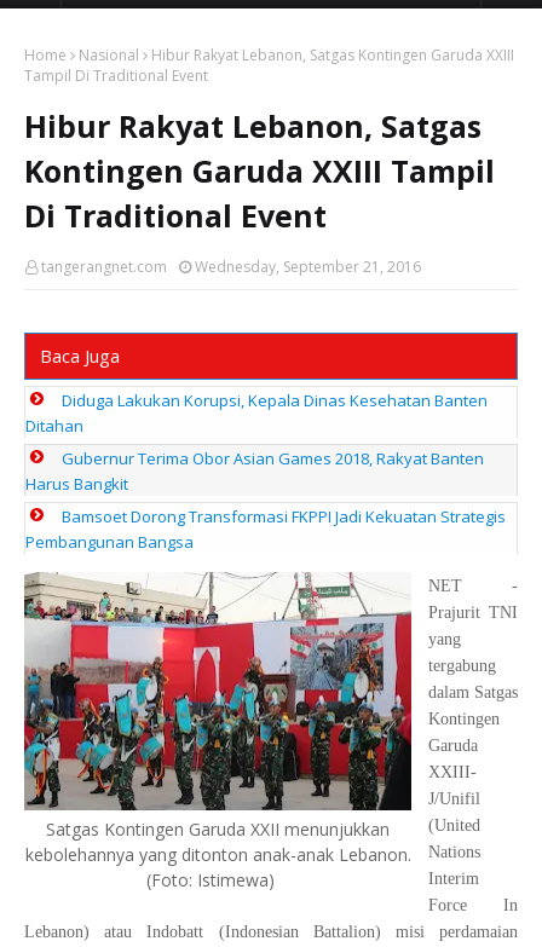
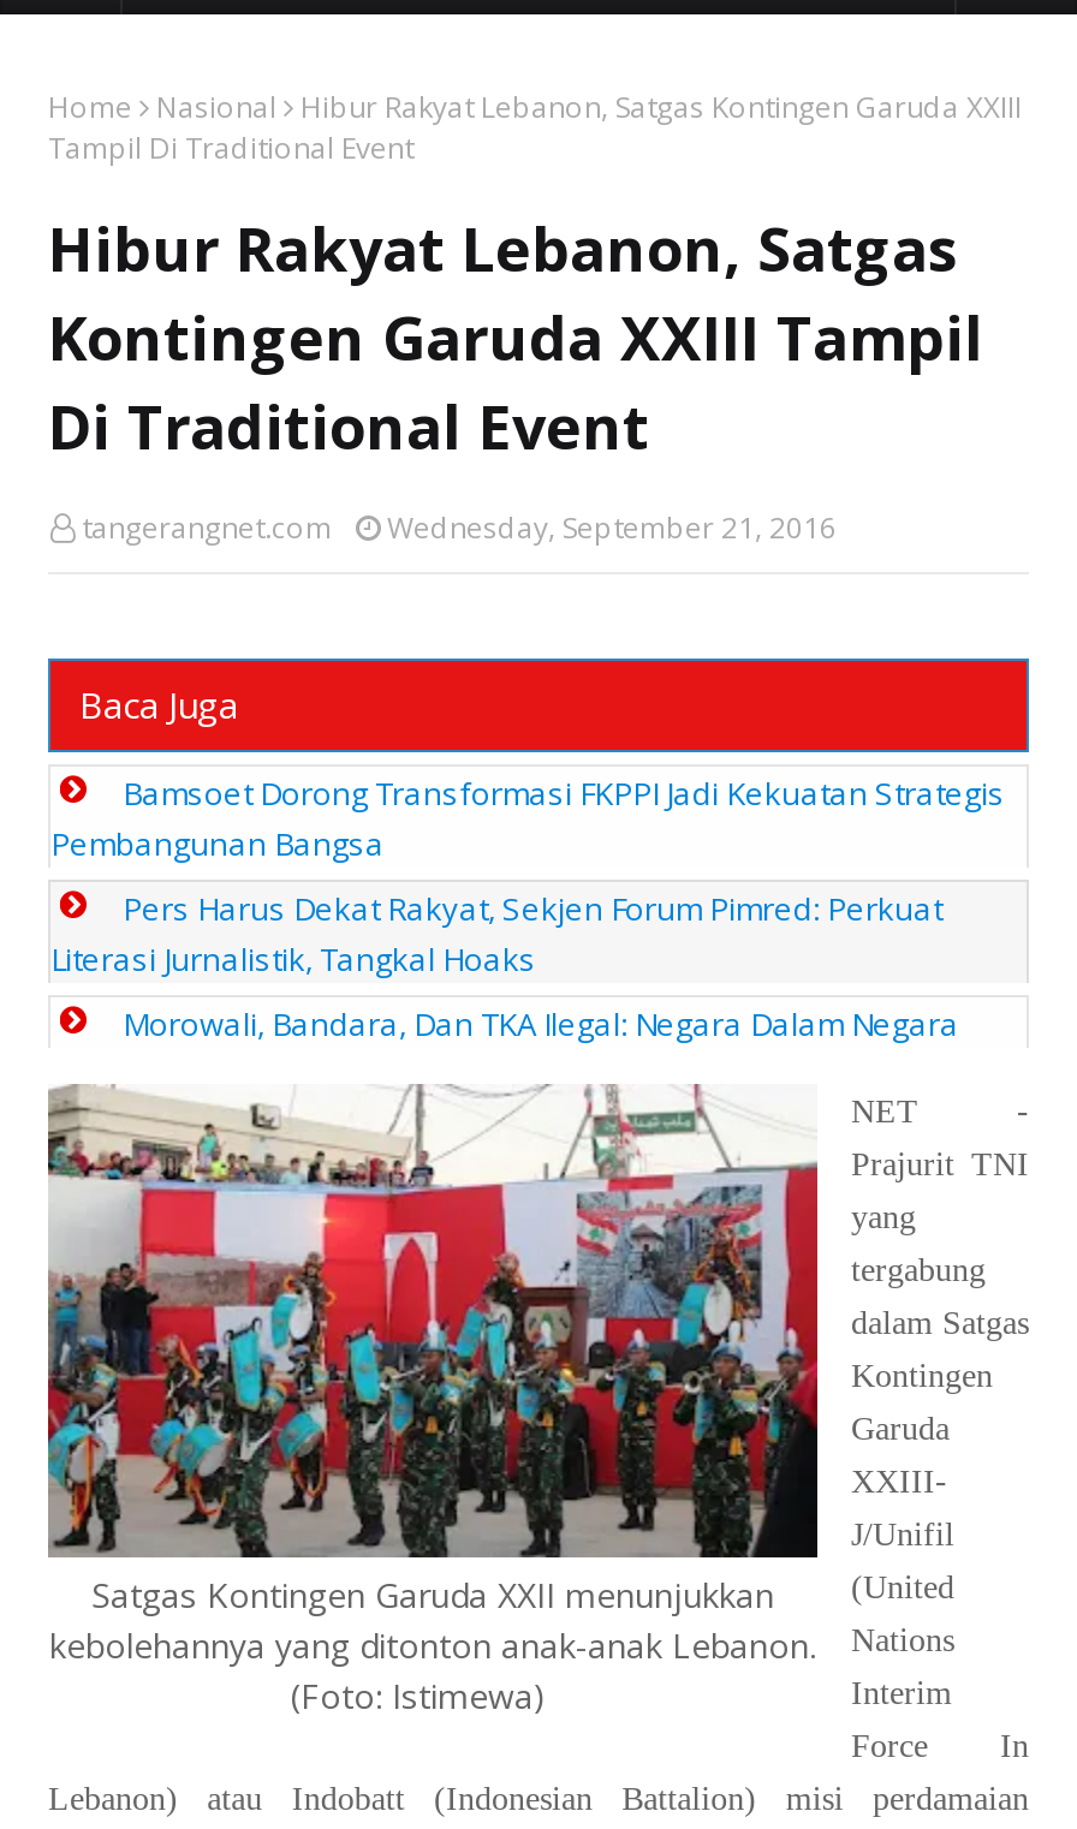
[25,389,488,495] Diduga Lakukan Korupsi, Kepala Dinas Kesehatan Banten | Ditahan | Gubernur Terima Obor Asian Games 2018, Rakyat Banten | Harus Bangkit -> none
moved [25,506,506,553] -> [50,771,1005,865]: Bamsoet Dorong Transformasi FKPPI Jadi Kekuatan Strategis | Pembangunan Bangsa
none -> [50,887,959,1045] Pers Harus Dekat Rakyat, Sekjen Forum Pimred: Perkuat | Literasi Jurnalistik, Tangkal Hoaks | Morowali, Bandara, Dan TKA Ilegal: Negara Dalam Negara

